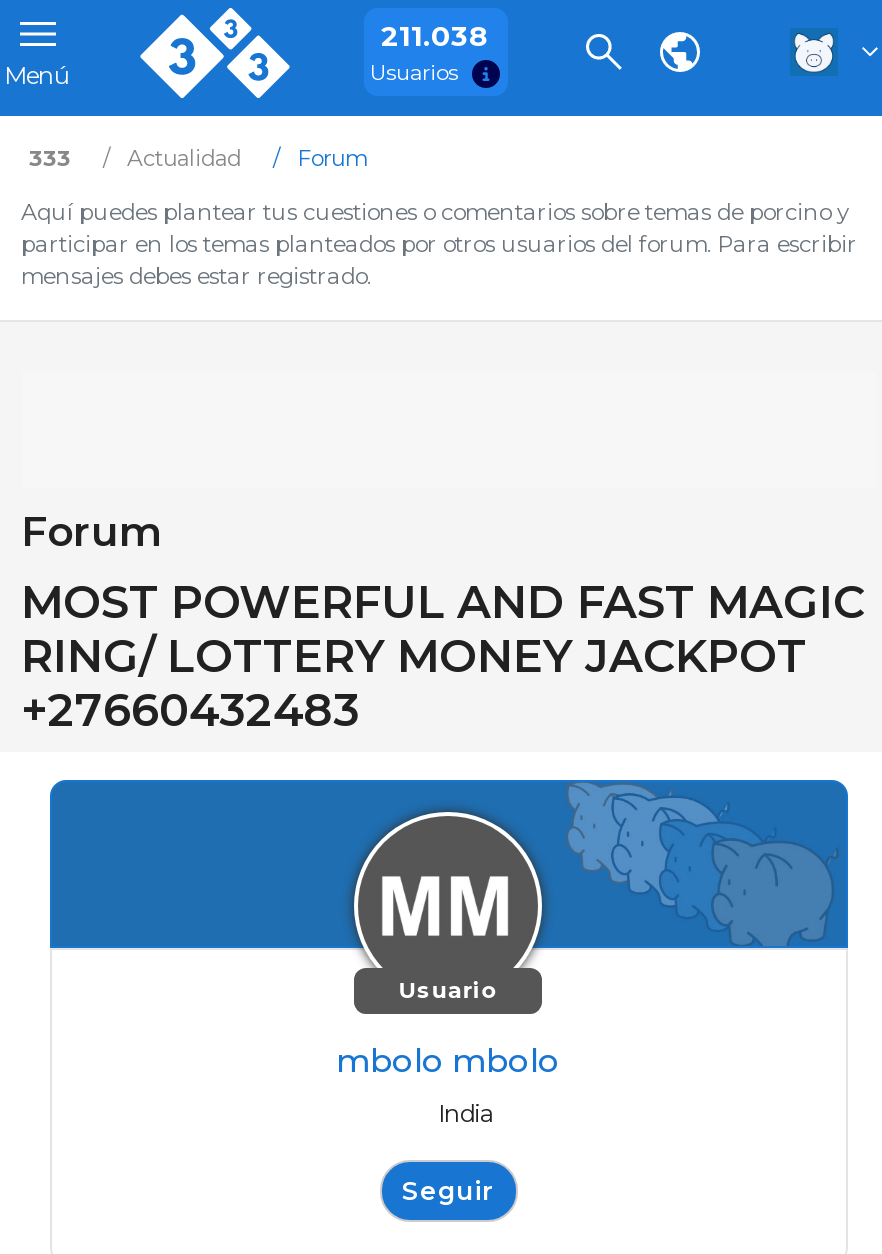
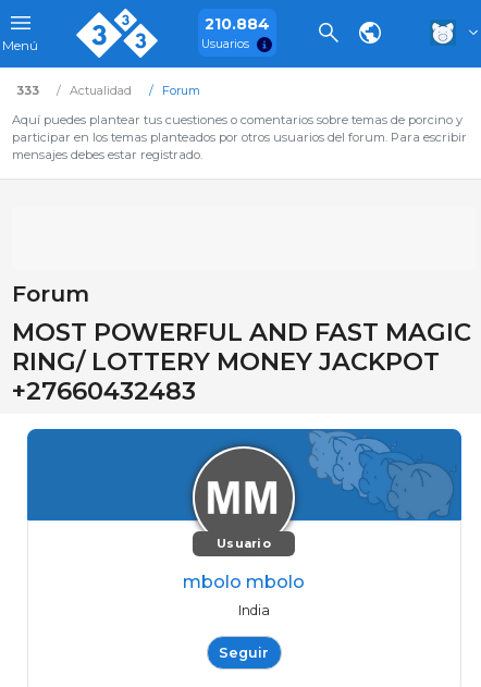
[381,17,489,53] 211.038 -> [204,14,269,33] 210.884

